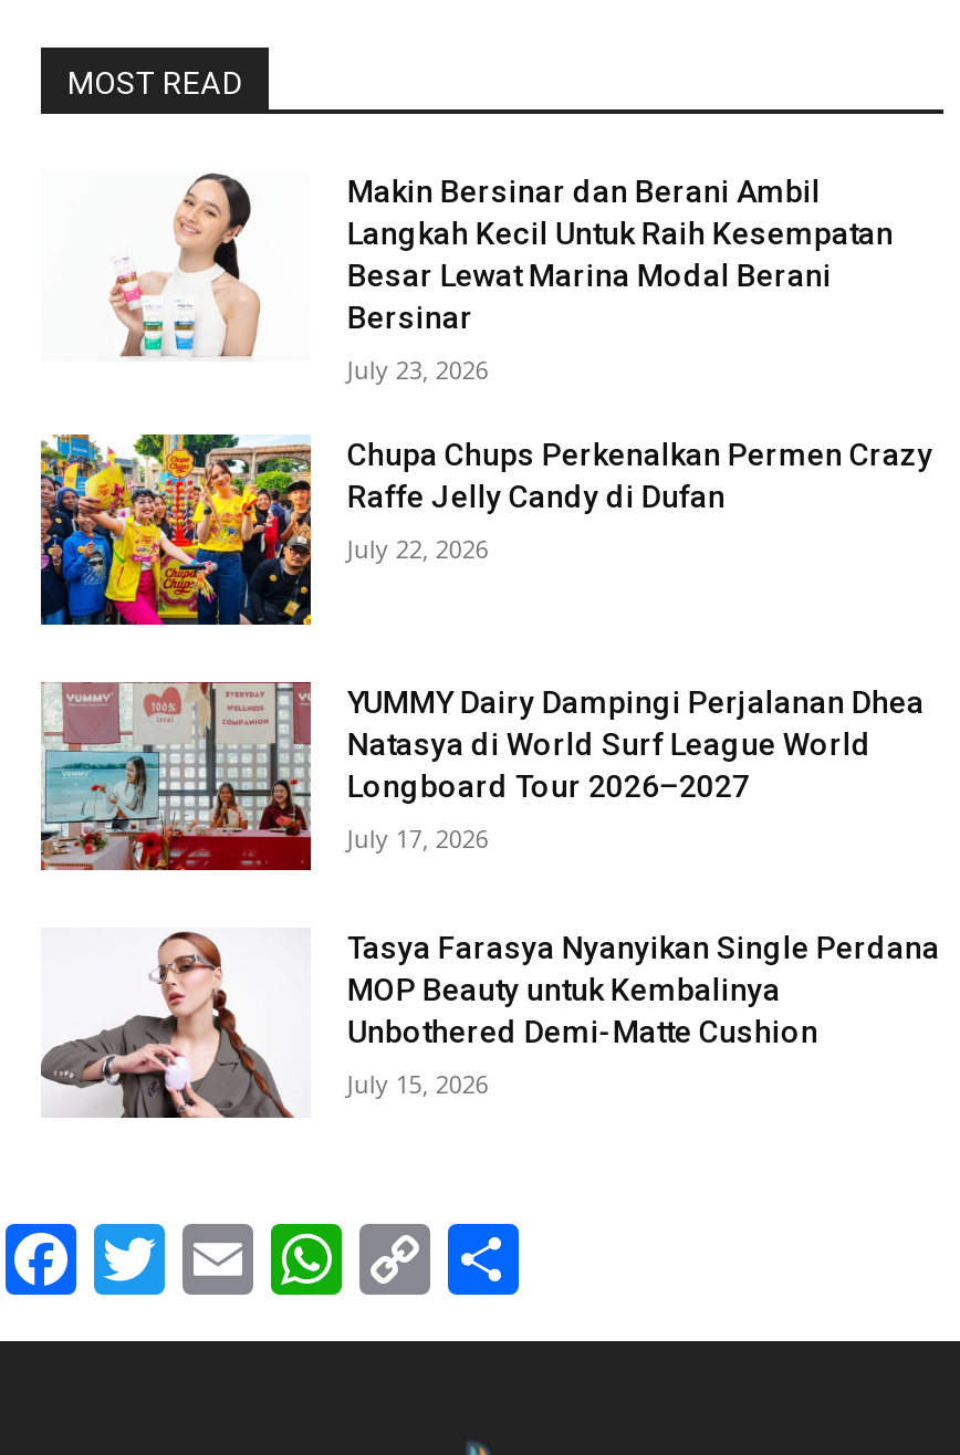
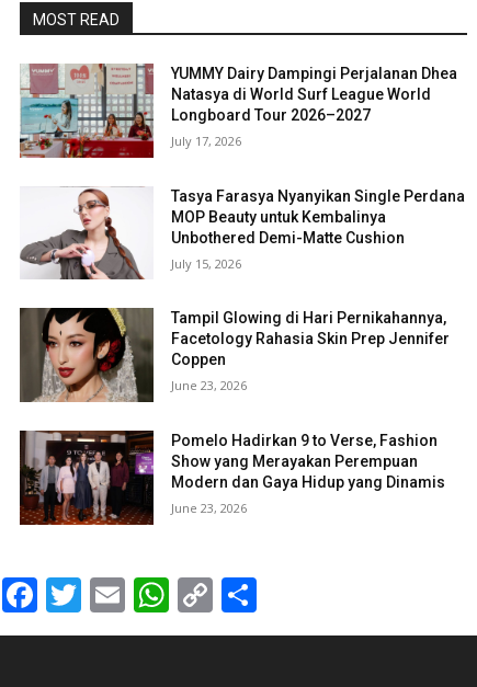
[107,174,933,565] [image] | Makin Bersinar dan Berani Ambil | Langkah Kecil Untuk Raih Kesempatan | Besar Lewat Marina Modal Berani | Bersinar | July 23, 2026 | Chupa Chups Perkenalkan Permen Crazy | Raffe Jelly Candy di Dufan | July 22, 2026 -> none
[39,432,313,627] [image] -> none
moved [36,680,940,1101] -> [18,62,465,271]: [image] | YUMMY Dairy Dampingi Perjalanan Dhea | Natasya di World Surf League World | ... | Unbothered Demi-Matte Cushion | July 15, 2026
none -> [19,307,450,516] [image] | Tampil Glowing di Hari Pernikahannya, | Facetology Rahasia Skin Prep Jennifer | Coppen | June 23, 2026 | Pomelo Hadirkan 9 to Verse, Fashion | Show yang Merayakan Perempuan | Modern dan Gaya Hidup yang Dinamis | June 23, 2026
none -> [19,430,155,526] [image]

